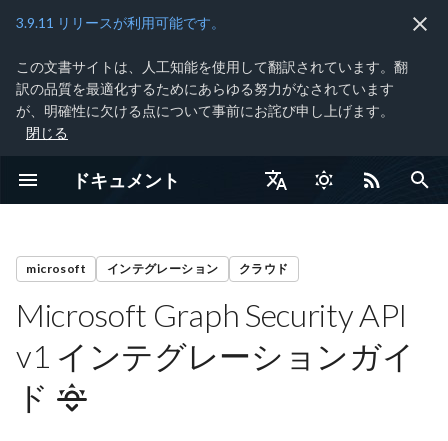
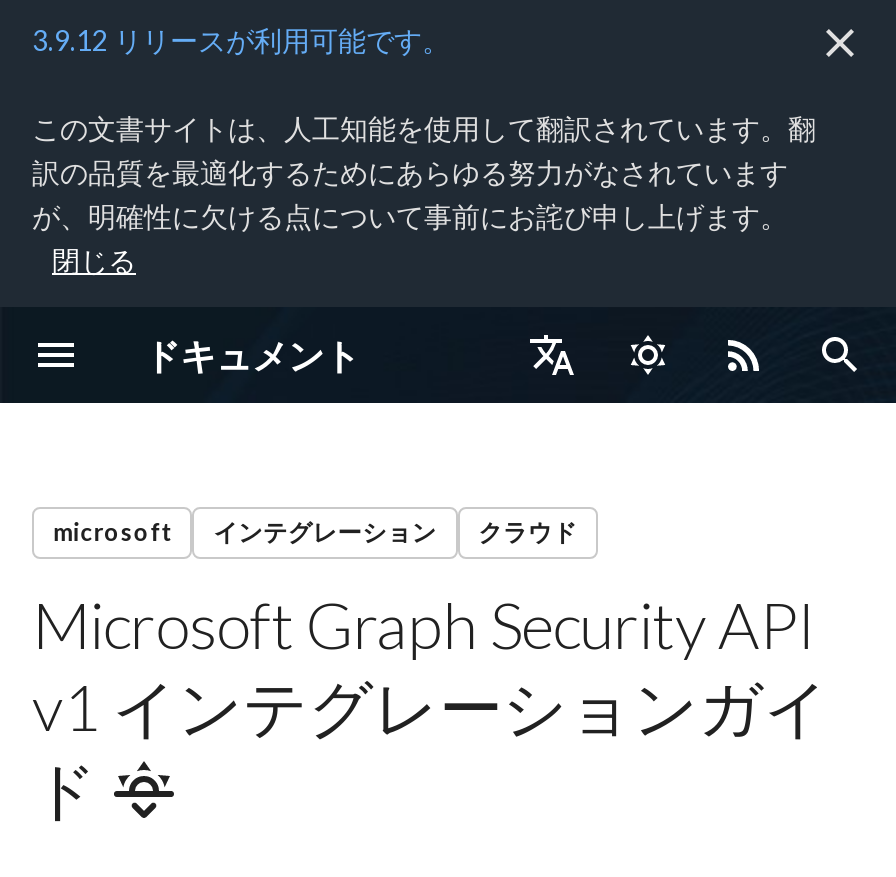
[16,14,225,31] 3.9.11 リリースが利用可能です。 -> [32,23,450,57] 3.9.12 リリースが利用可能です。

